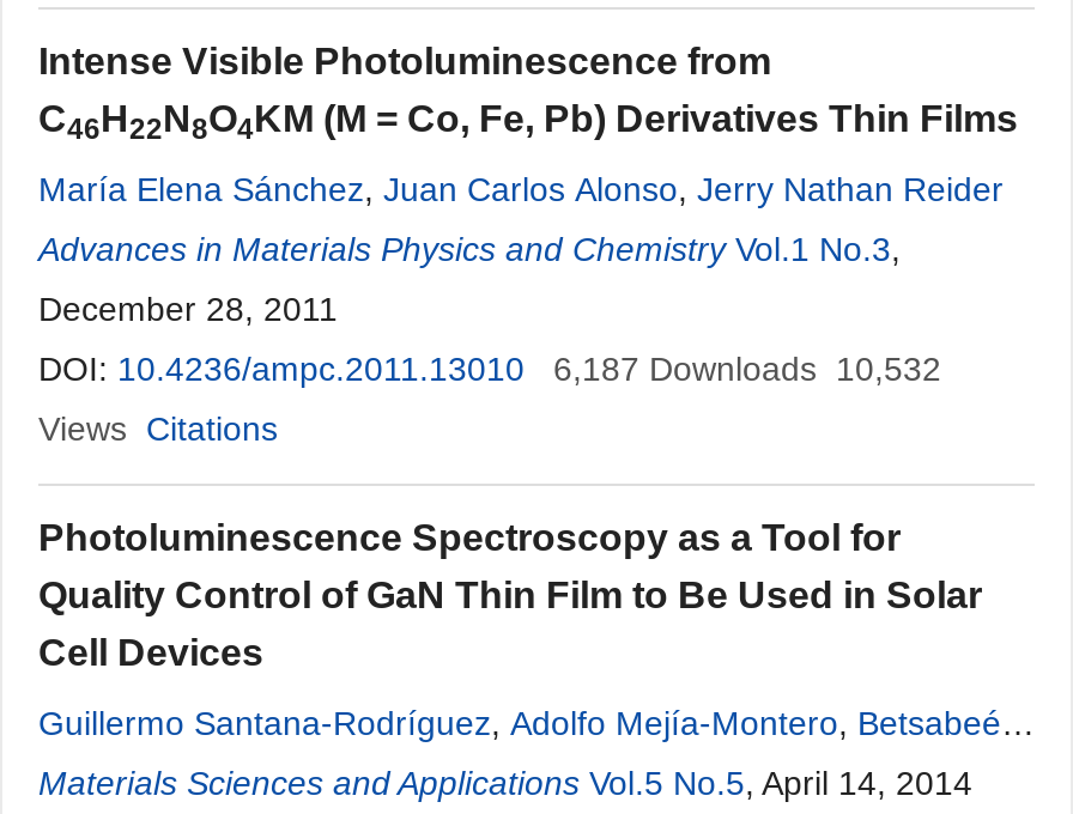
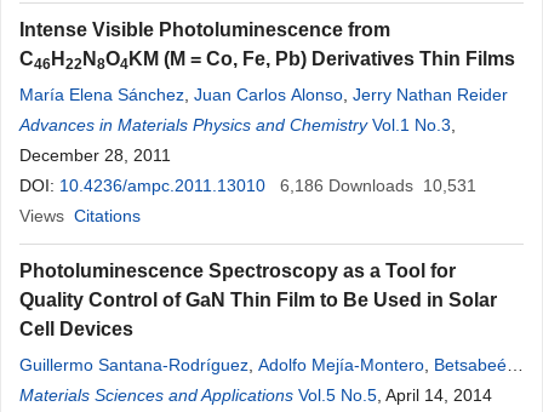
[38,350,941,388] DOI: 10.4236/ampc.2011.13010 6,187 Downloads 10,532 -> [19,176,476,195] DOI: 10.4236/ampc.2011.13010 6,186 Downloads 10,531

